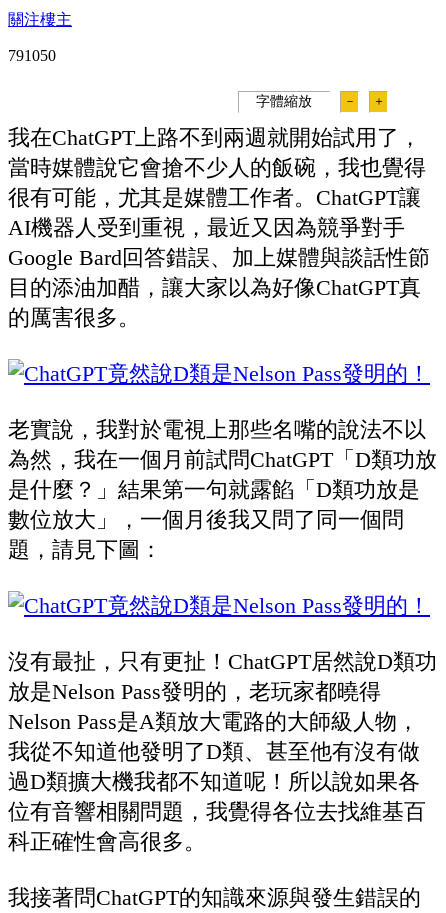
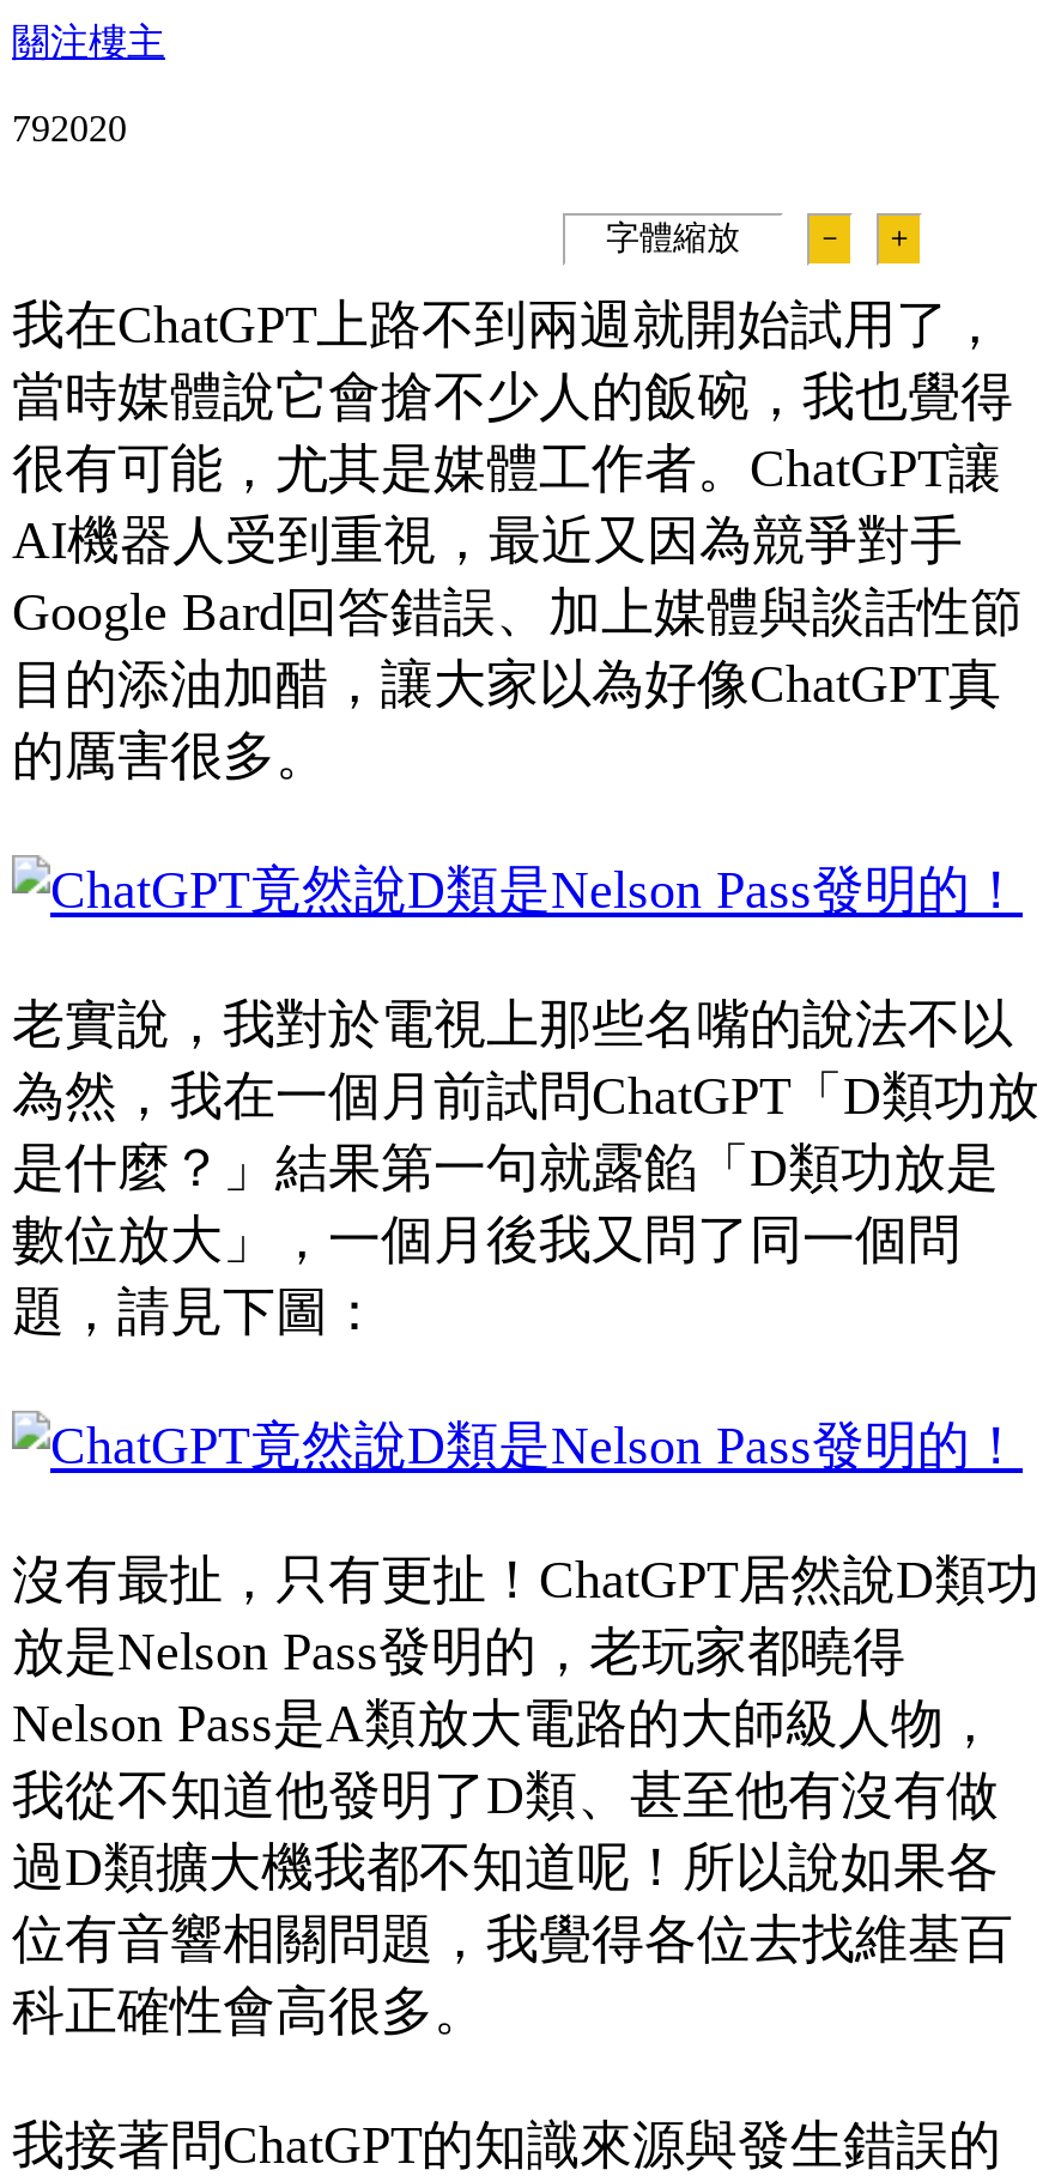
[8,47,56,64] 791050 -> [12,107,127,148] 792020

